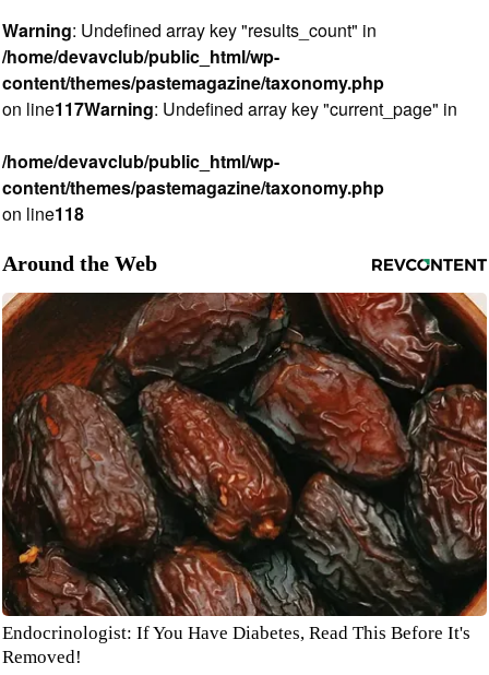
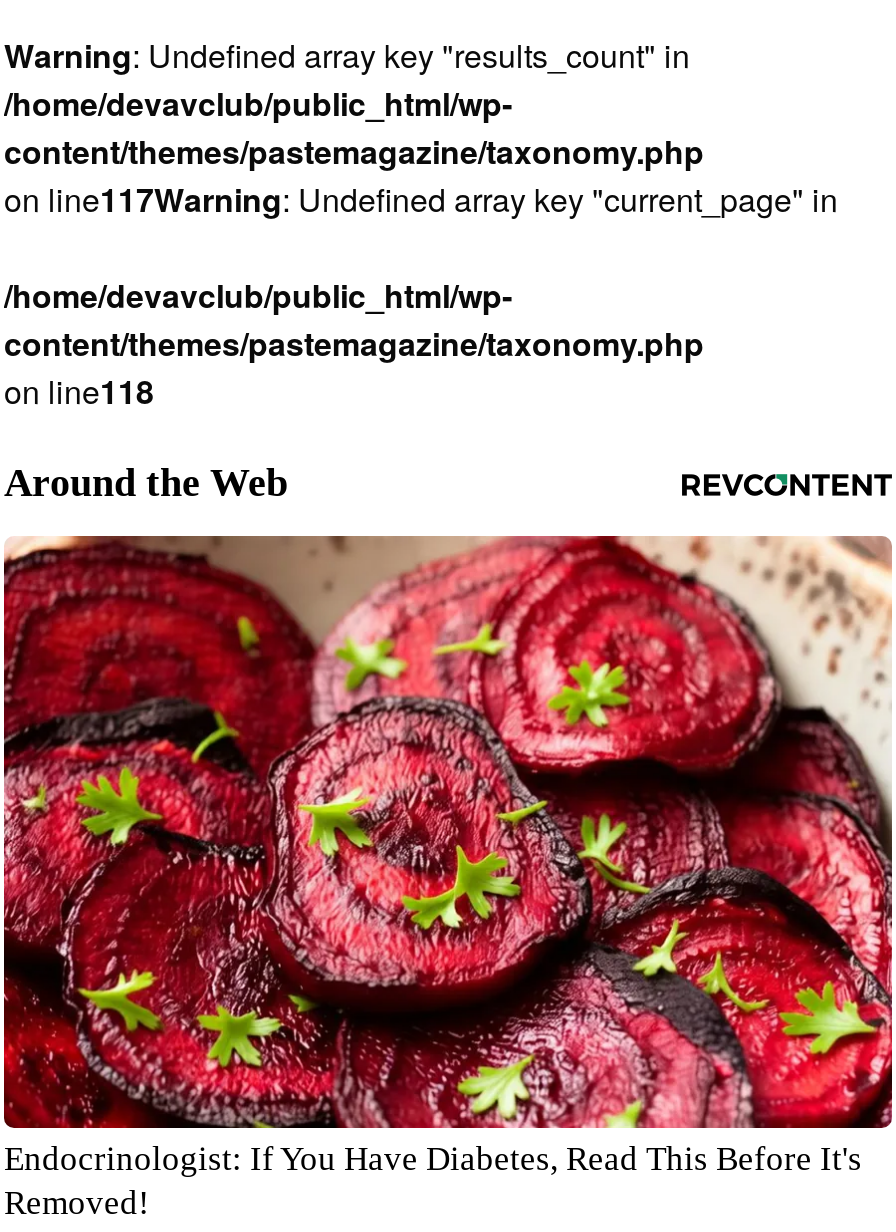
[3,292,486,617] [image] -> [6,534,890,1130] [image]

